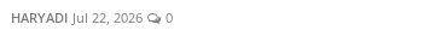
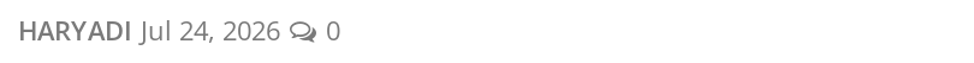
[11,8,173,26] HARYADI Jul 22, 2026 0 -> [18,11,340,47] HARYADI Jul 24, 2026 0

